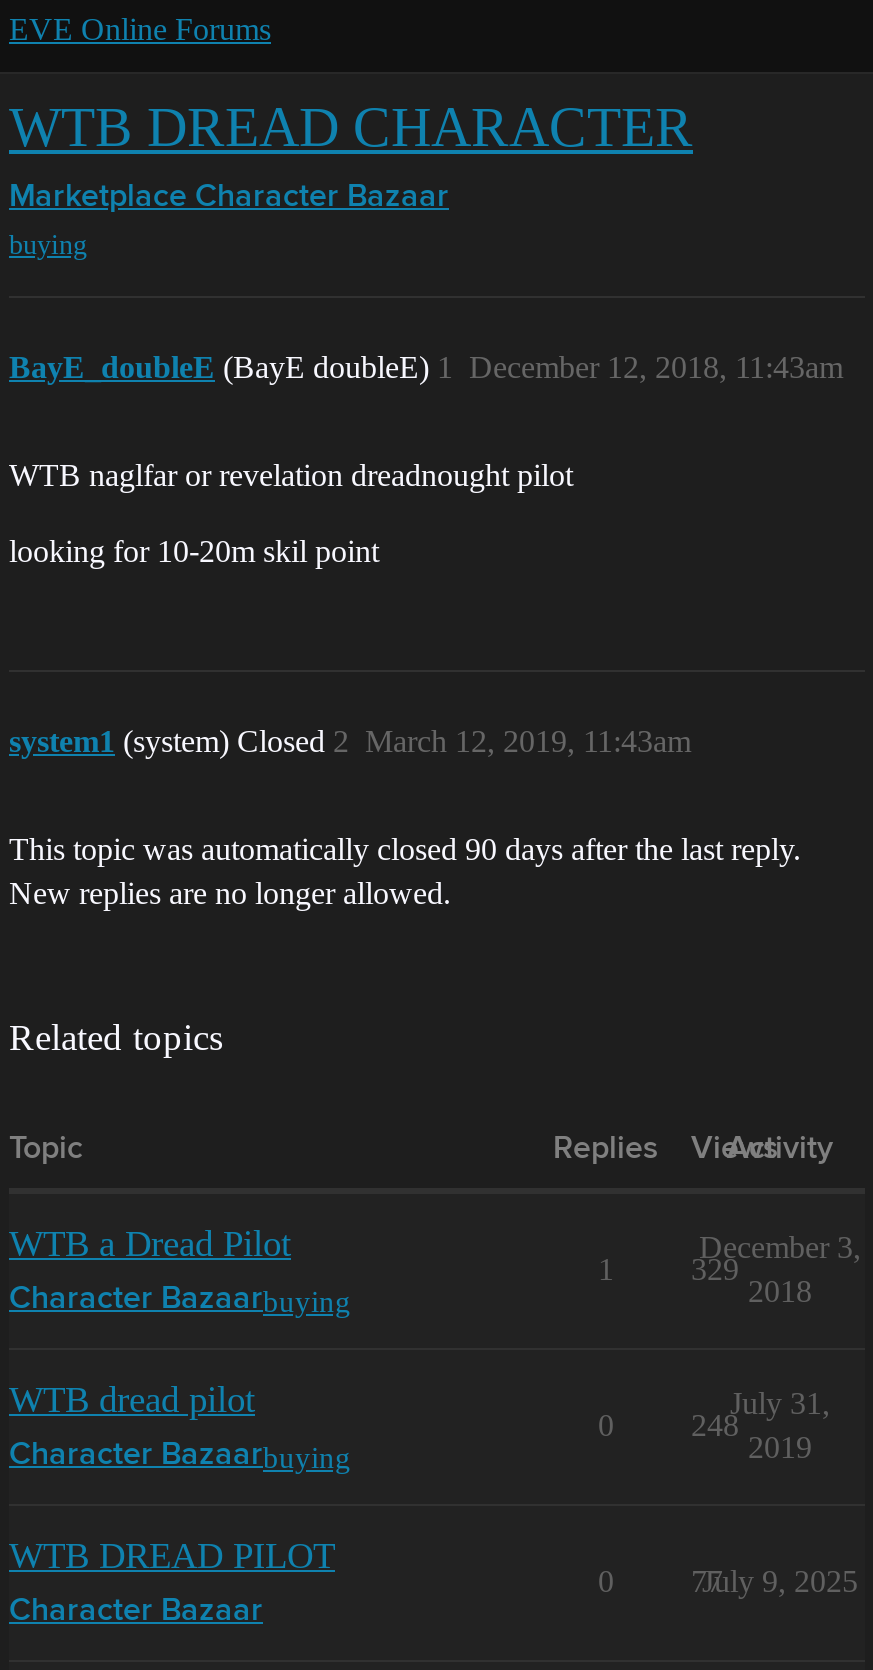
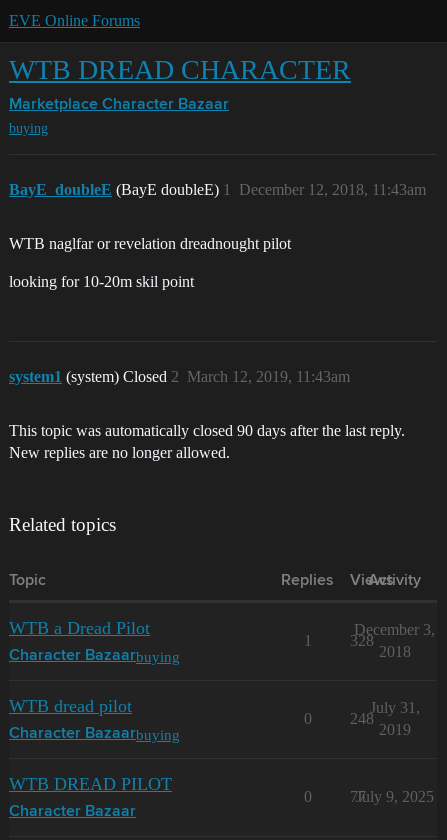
[691,1253,739,1287] 329 -> [350,632,374,649] 328

